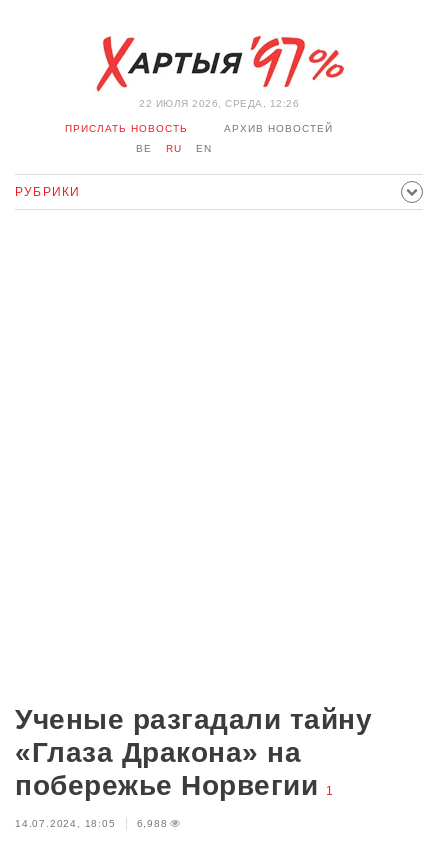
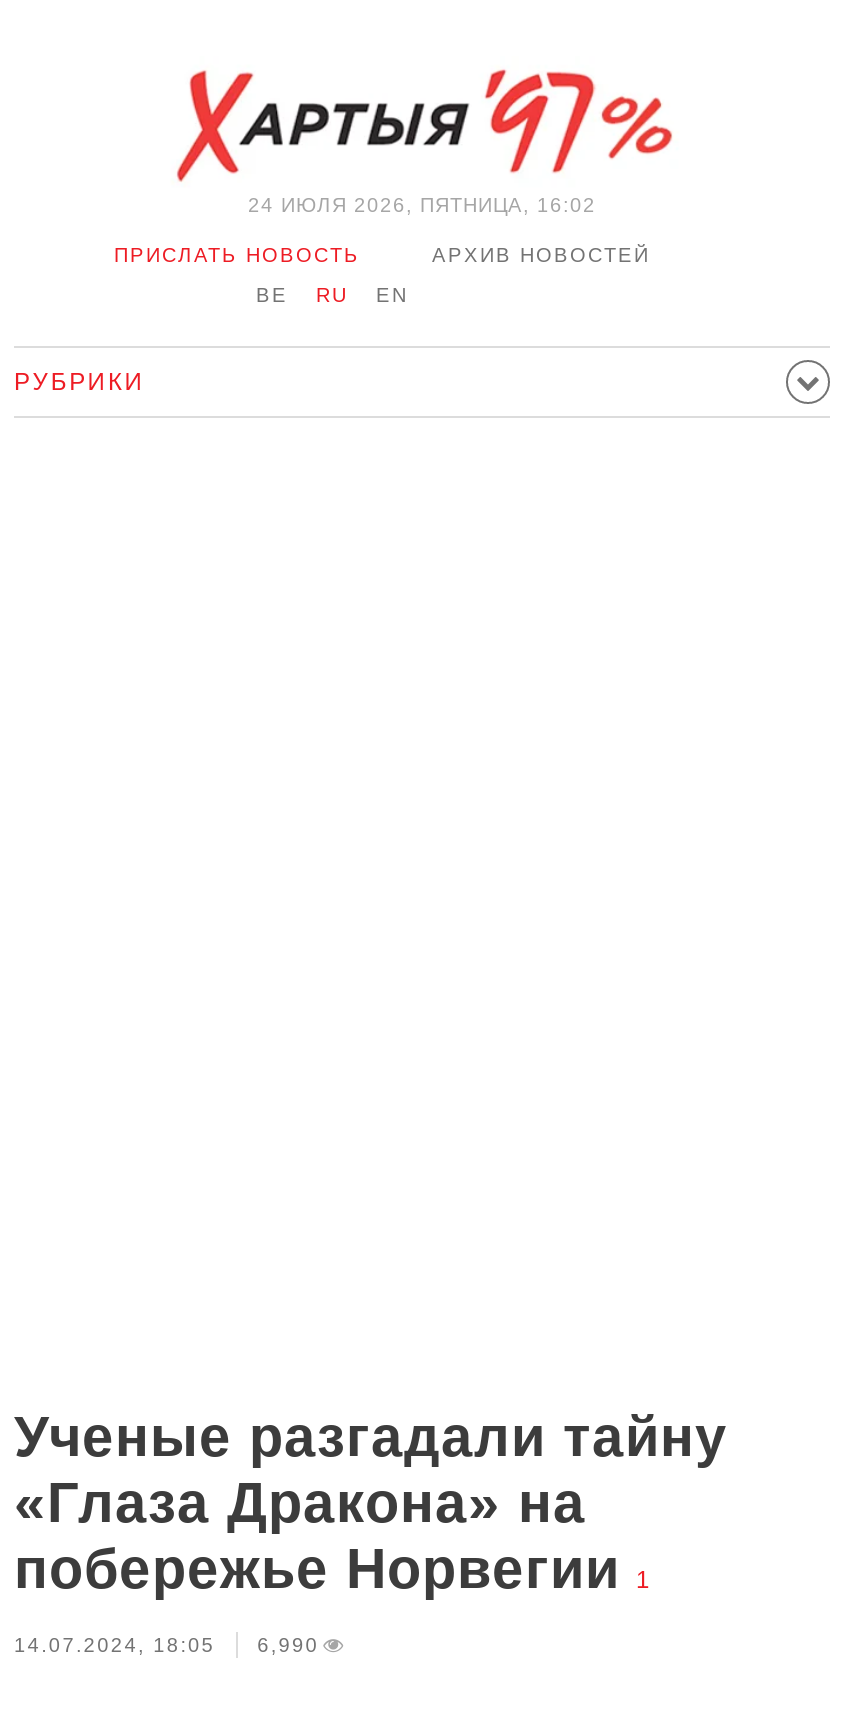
[139,98,299,109] 22 ИЮЛЯ 2026, СРЕДА, 12:26 -> [248,194,596,216] 24 ИЮЛЯ 2026, ПЯТНИЦА, 16:02
[15,818,168,829] 14.07.2024, 18:05 6,988 -> [14,1634,319,1656] 14.07.2024, 18:05 6,990

